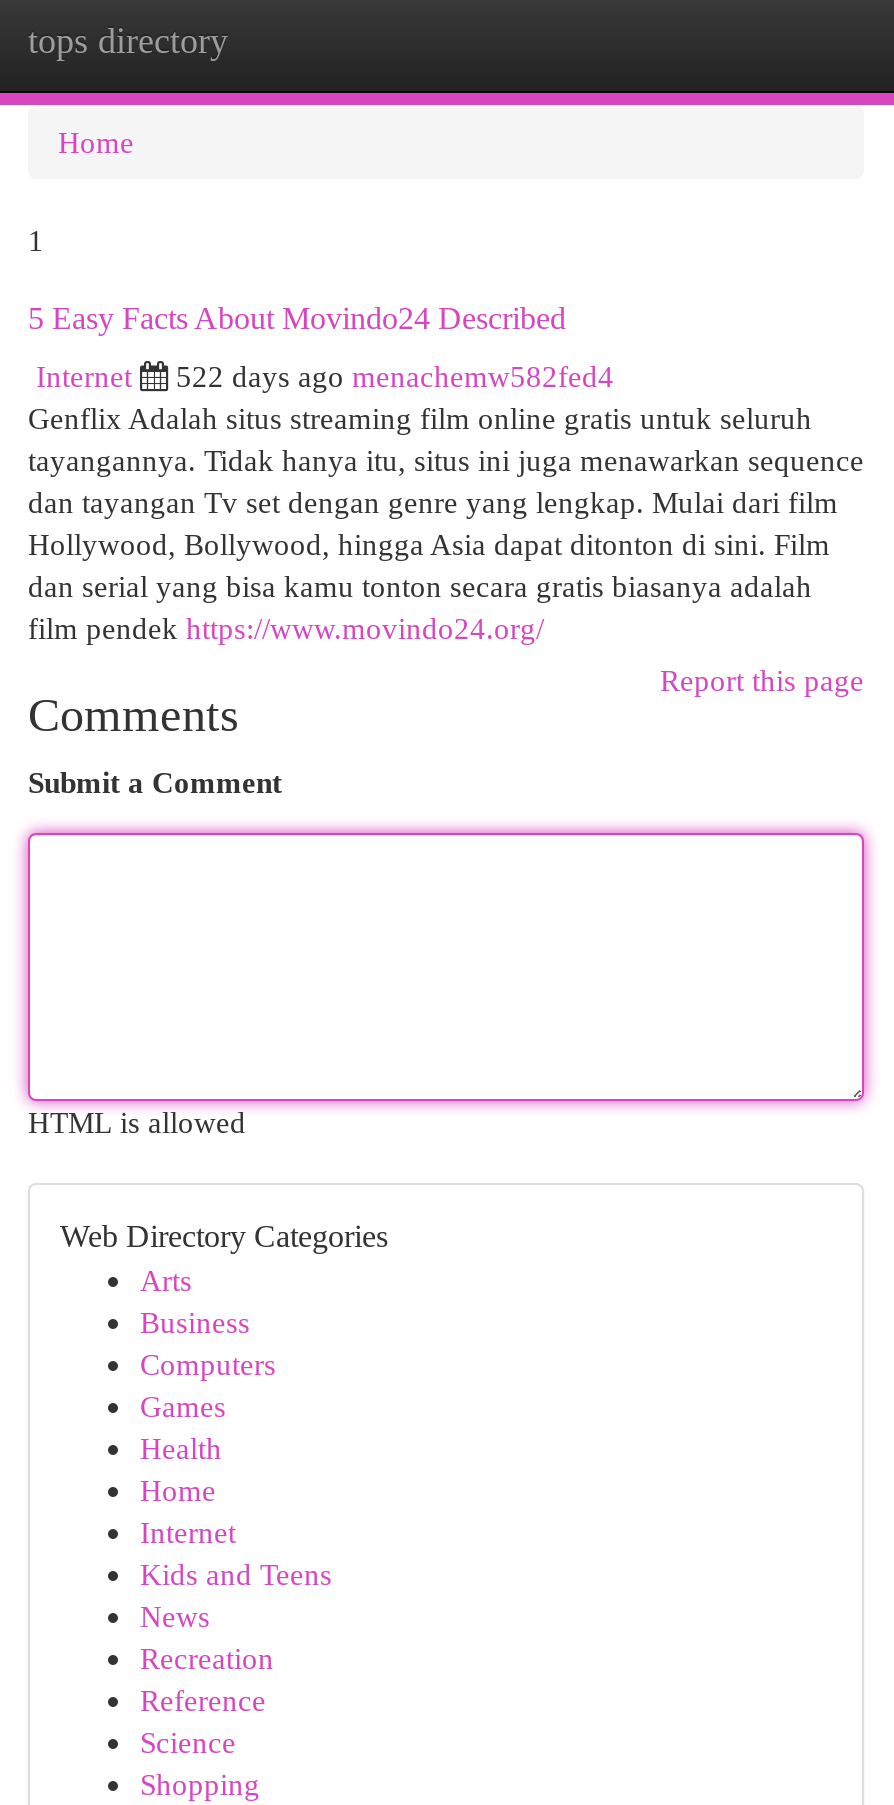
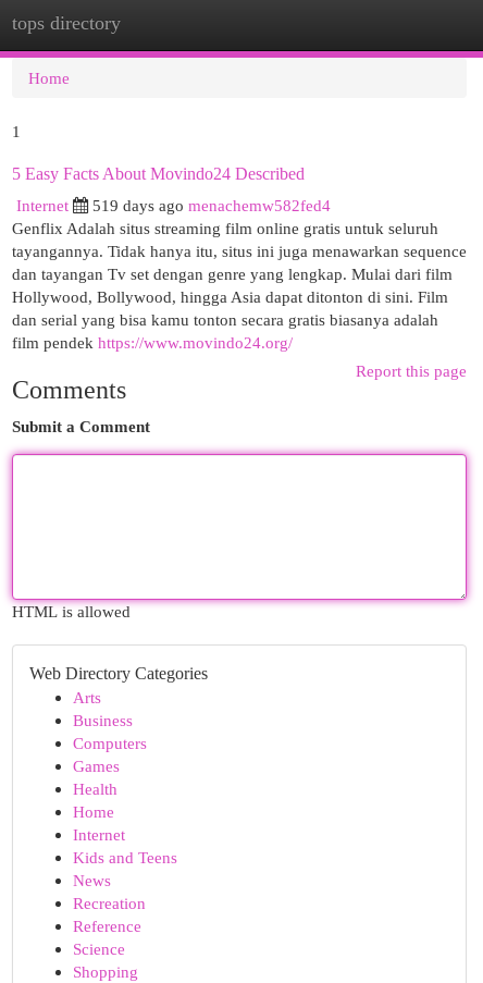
[176,359,614,393] 522 days ago menachemw582fed4 -> [92,196,331,214] 519 days ago menachemw582fed4

